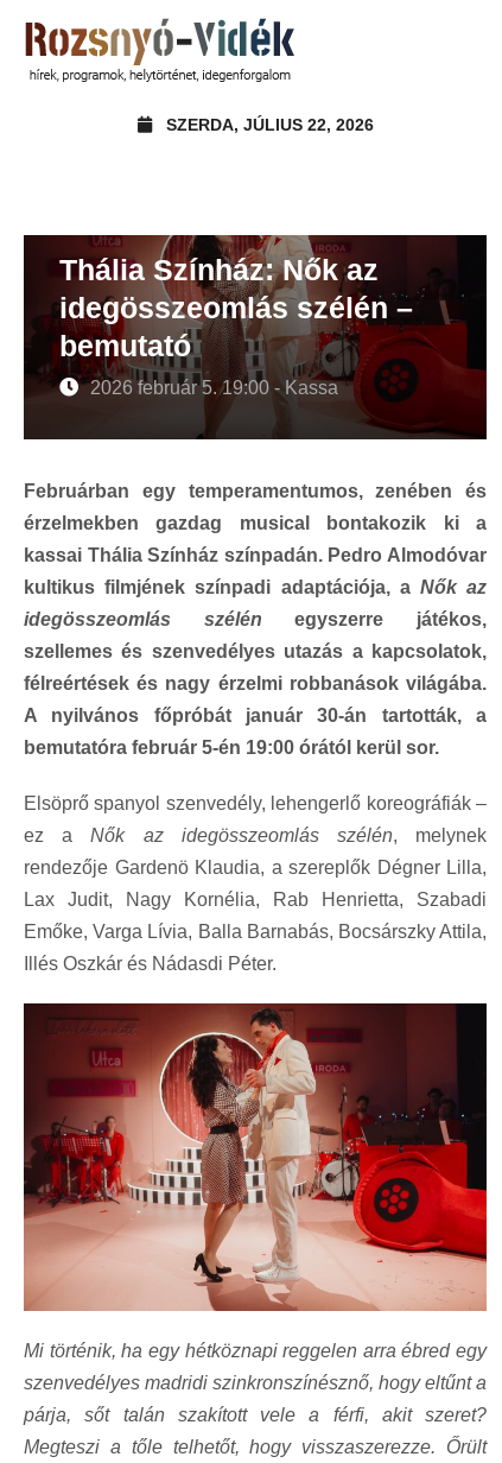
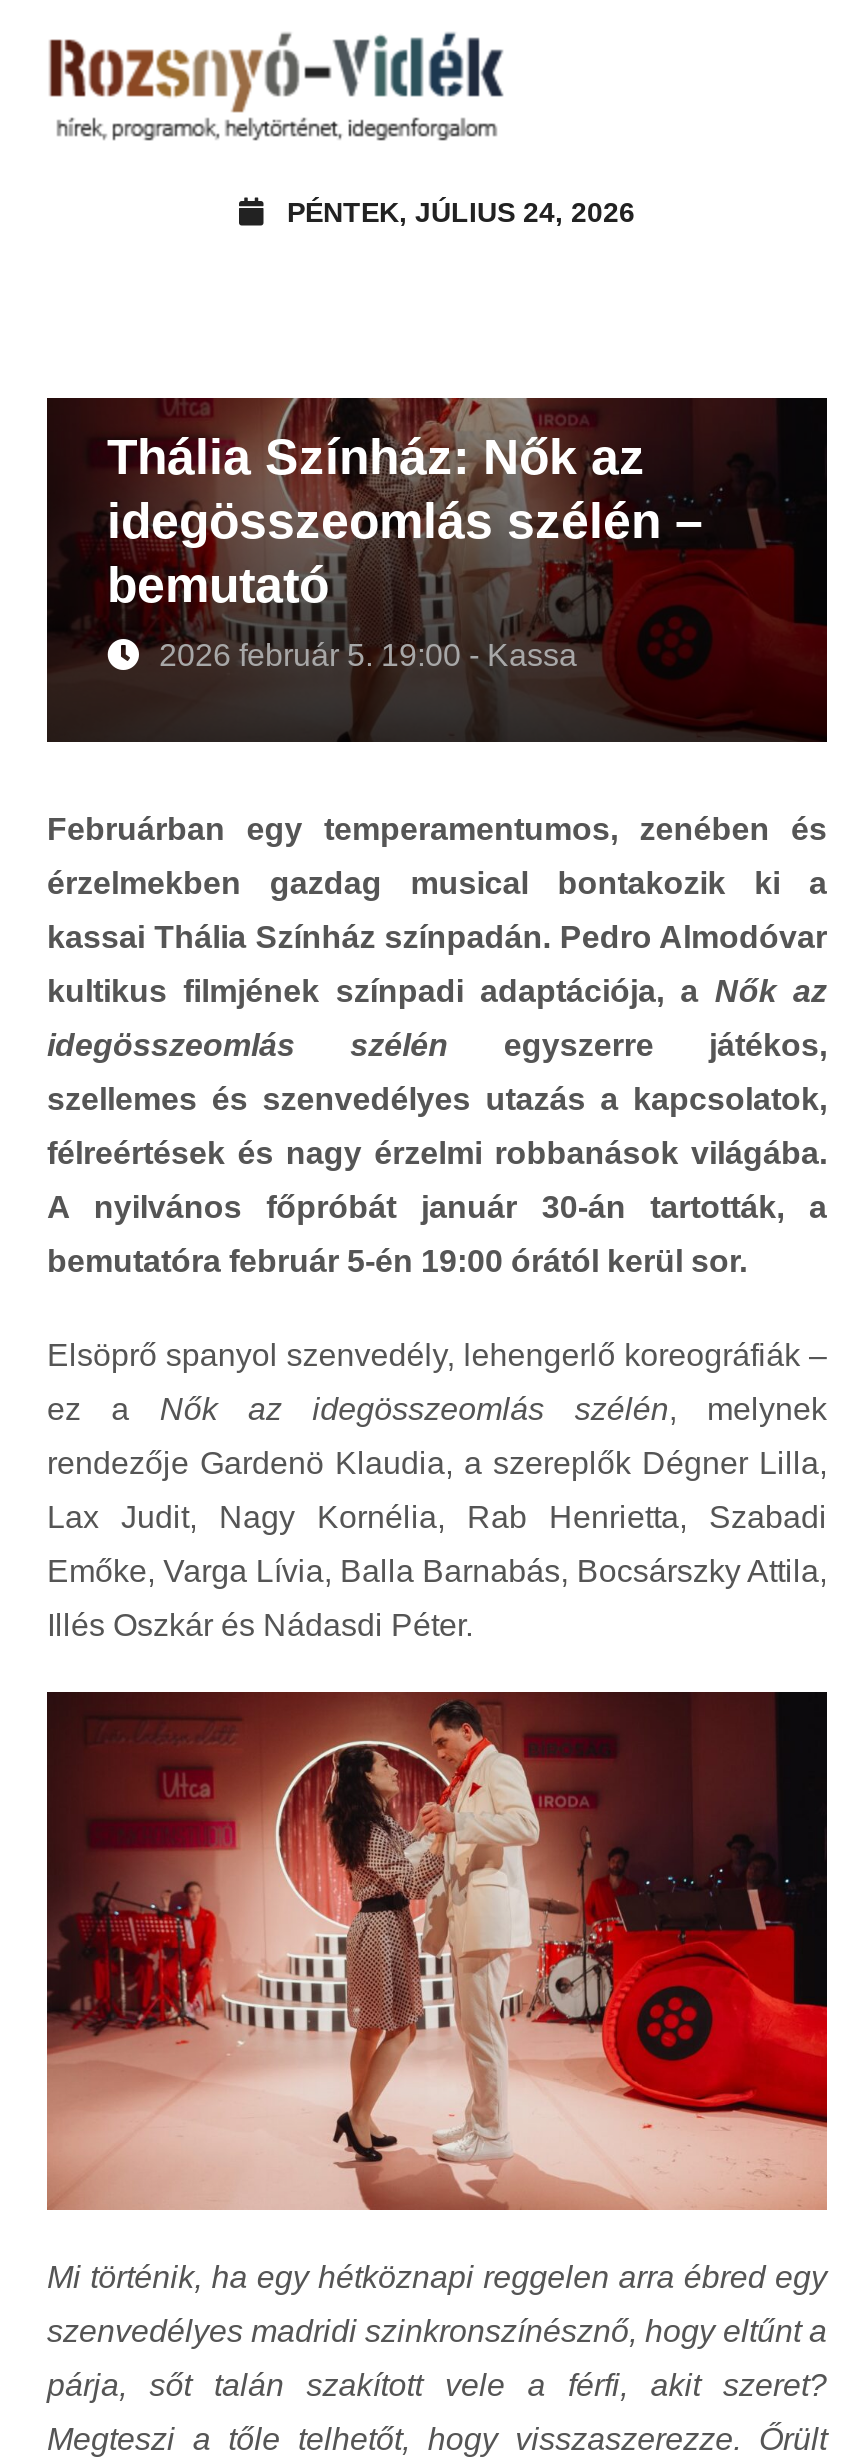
[166,115,373,134] SZERDA, JÚLIUS 22, 2026 -> [287,196,635,228] PÉNTEK, JÚLIUS 24, 2026

